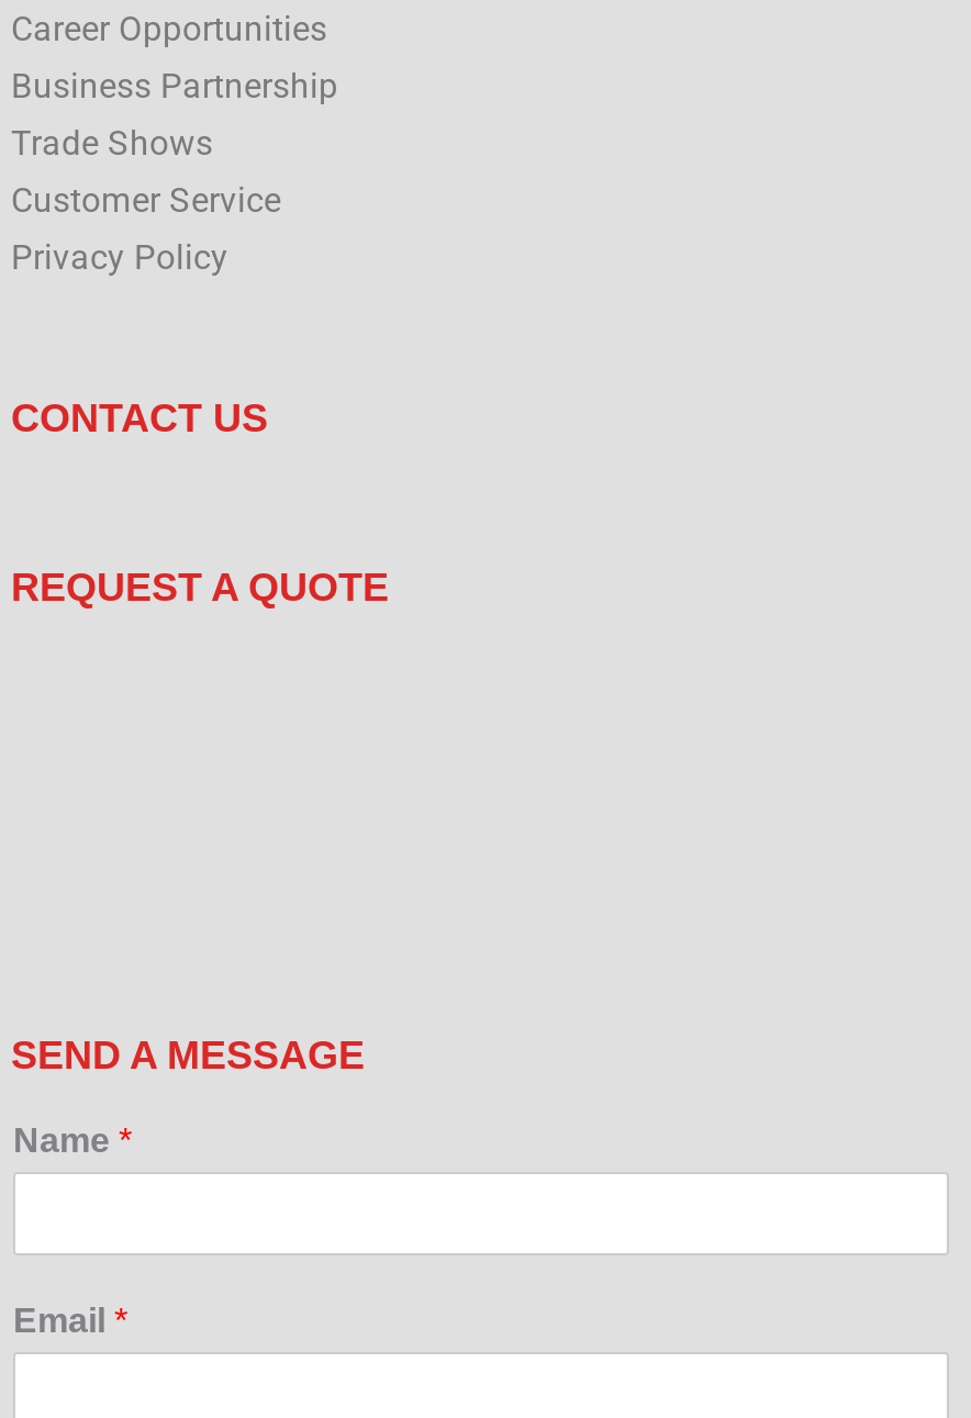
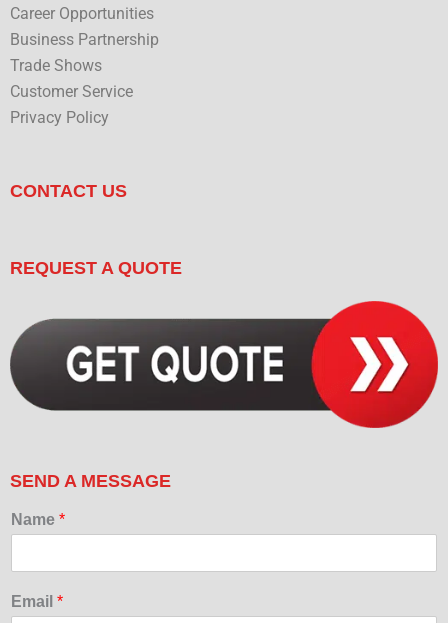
none -> [9,300,439,429] [image]

